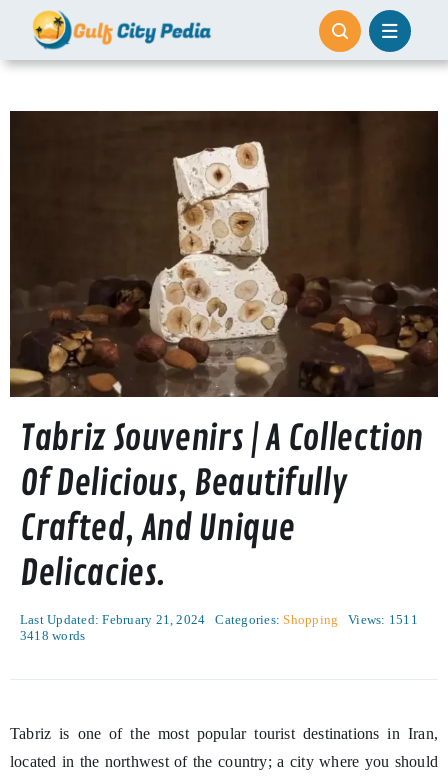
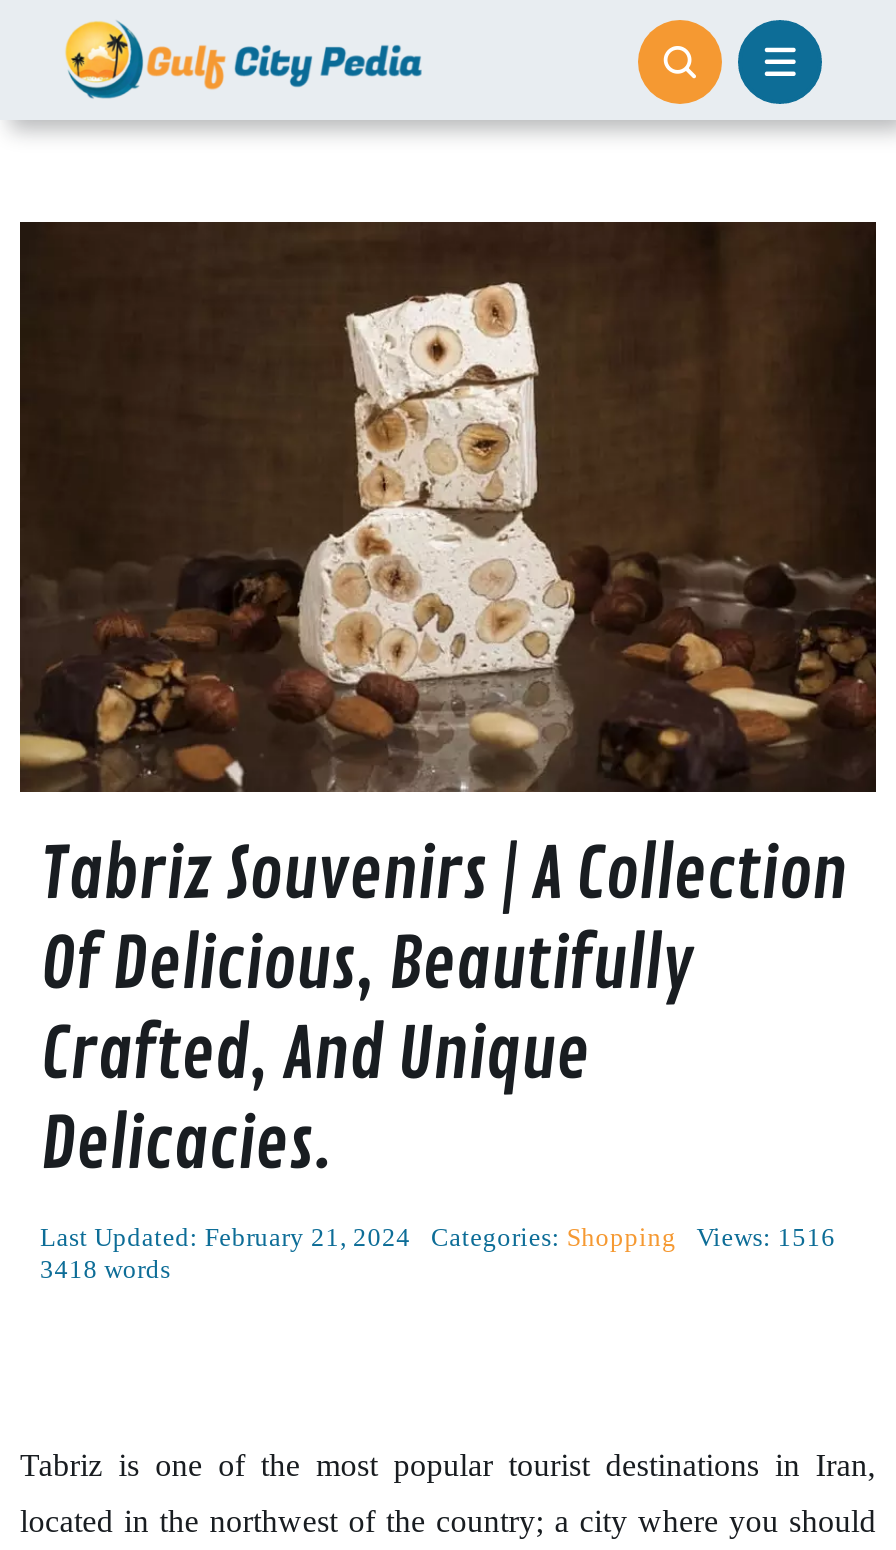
[20,612,418,627] Last Updated: February 21, 2024 Categories: Shopping Views: 1511 -> [40,1223,836,1253] Last Updated: February 21, 2024 Categories: Shopping Views: 1516

